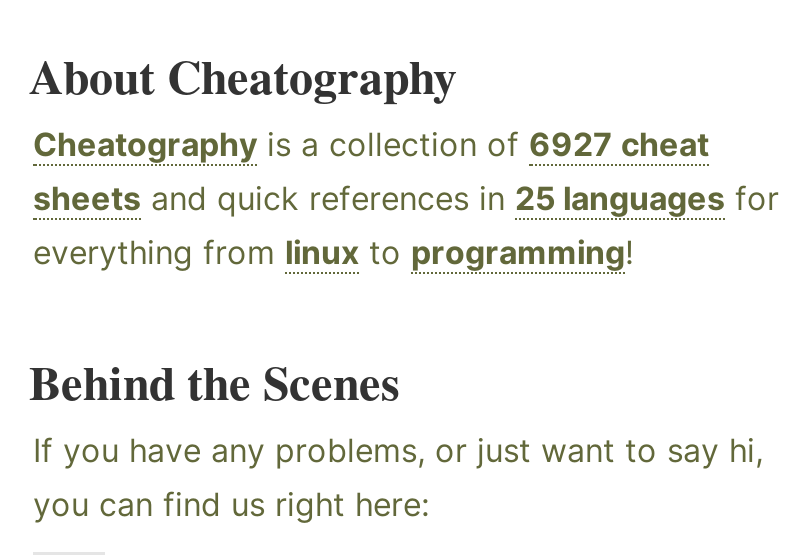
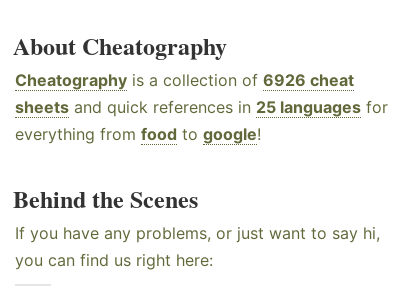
[33,124,709,164] Cheatography is a collection of 6927 cheat -> [15,70,354,90] Cheatography is a collection of 6926 cheat
[33,232,633,272] everything from linux to programming! -> [15,124,261,144] everything from food to google!

